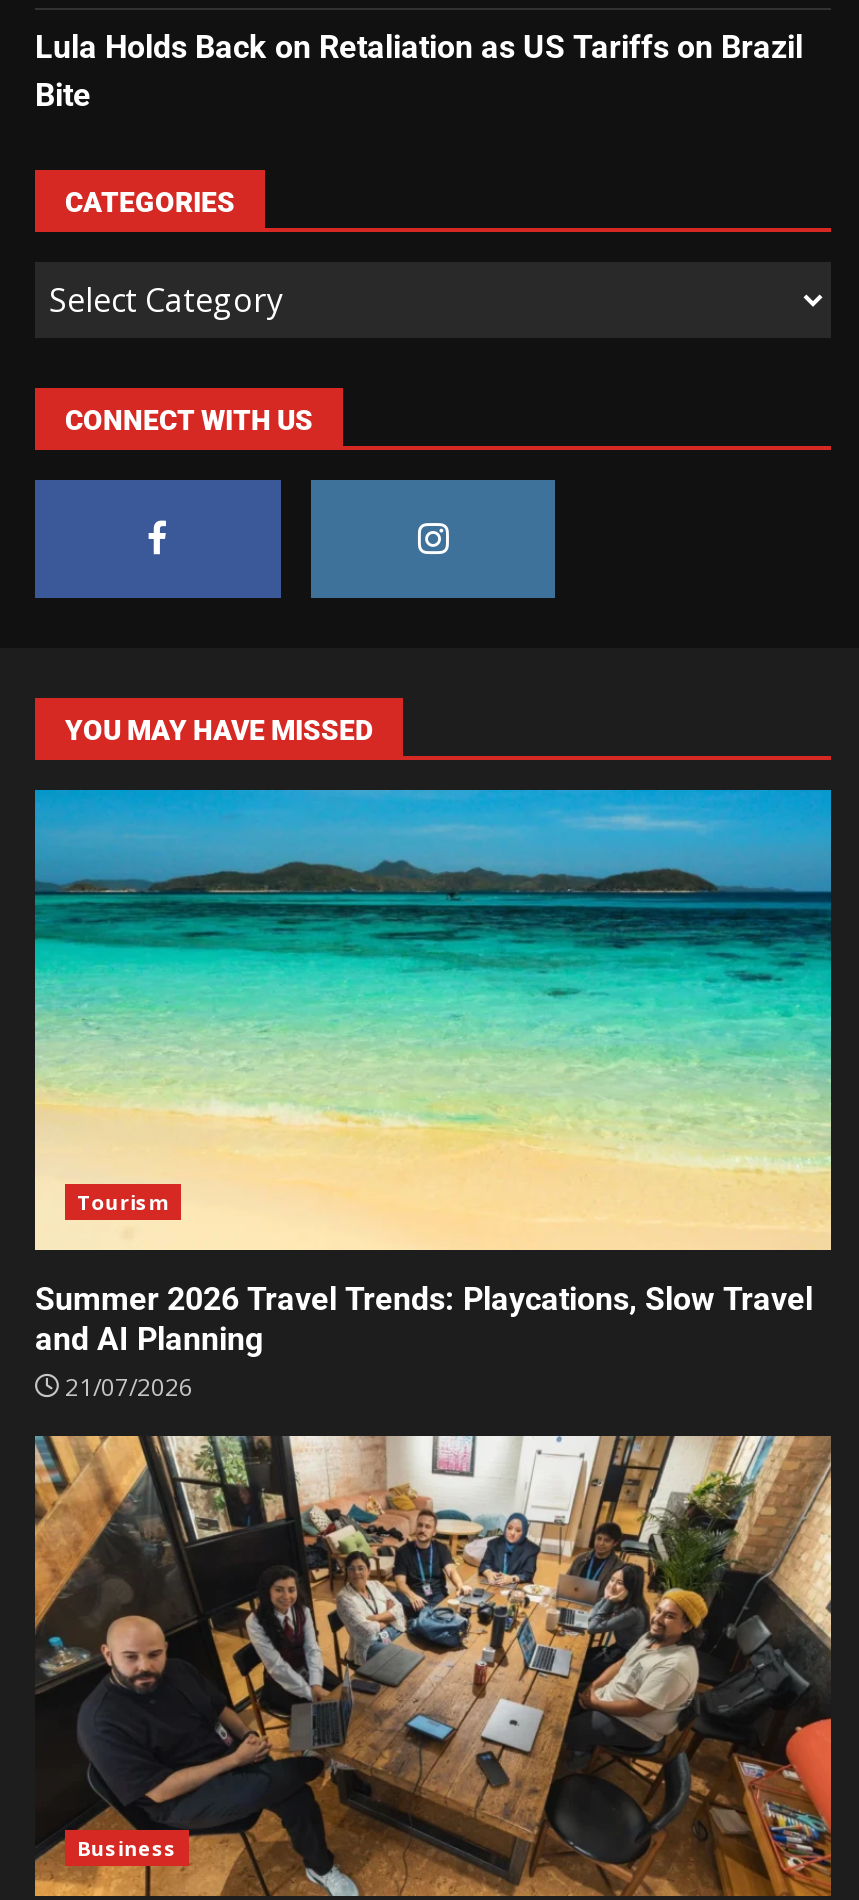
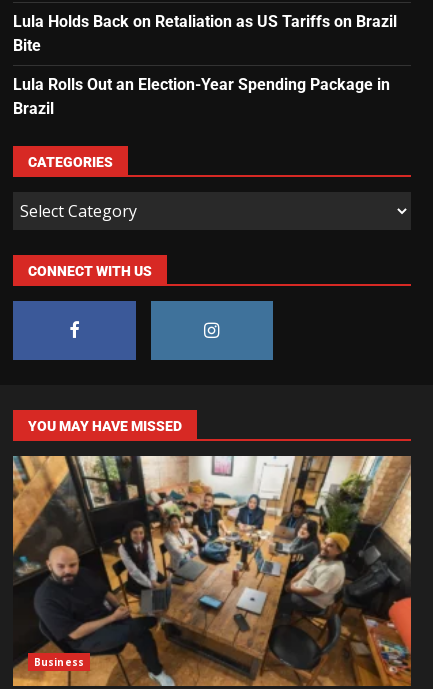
none -> [13,75,390,118] Lula Rolls Out an Election-Year Spending Package in | Brazil
moved [65,186,373,746] -> [28,154,182,434]: CATEGORIES | CONNECT WITH US | YOU MAY HAVE MISSED
[33,788,833,1404] [image] | Tourism | Summer 2026 Travel Trends: Playcations, Slow Travel | and AI Planning | 21/07/2026 -> none

